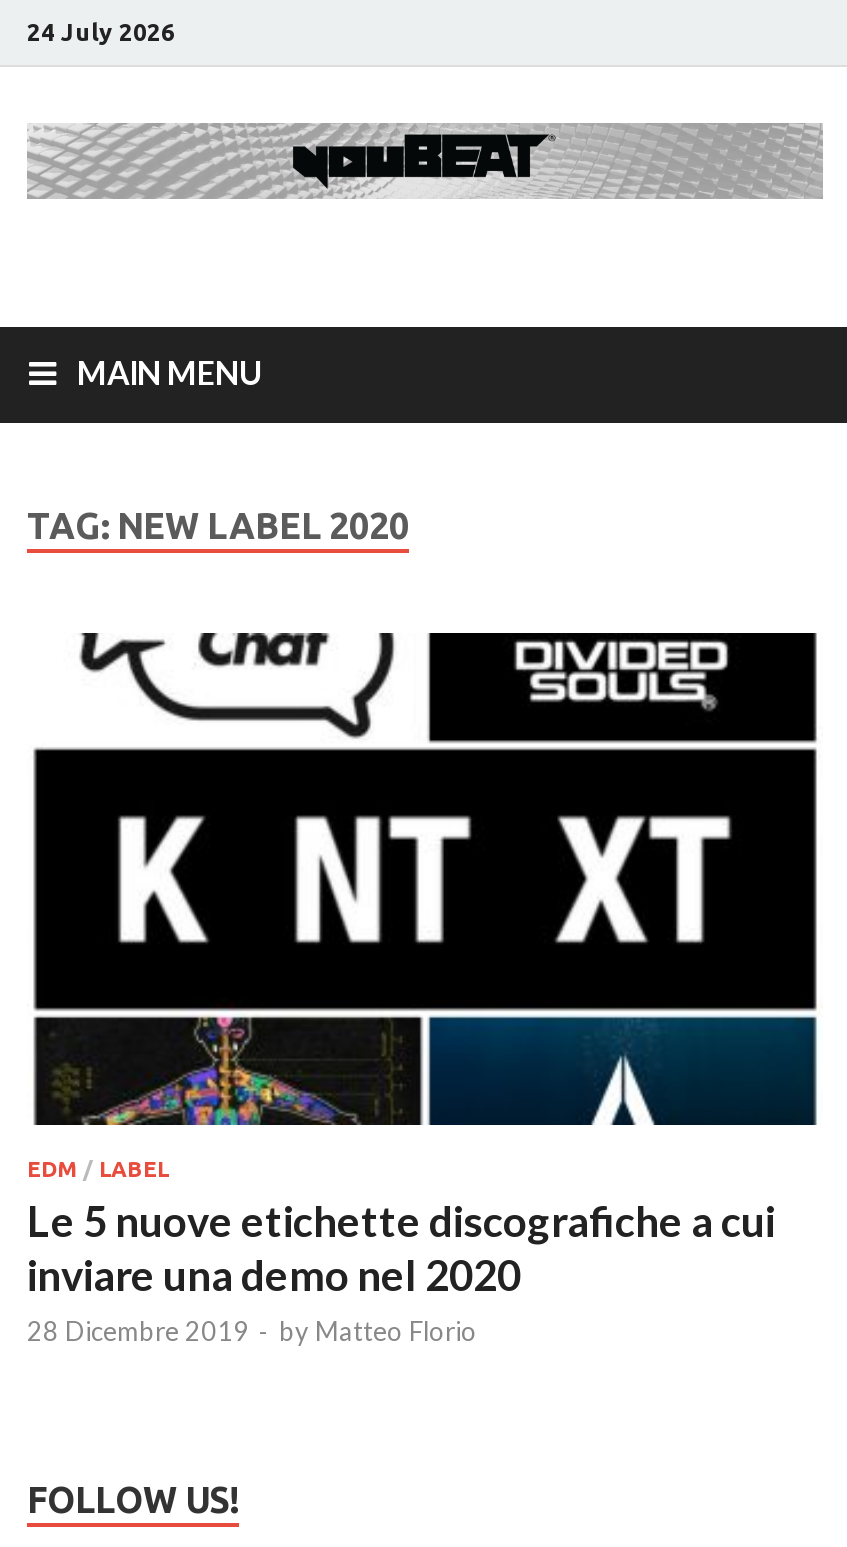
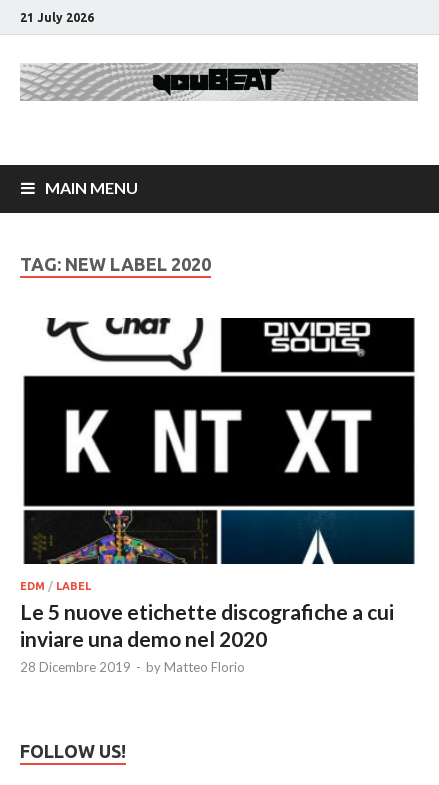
[27,18,175,44] 24 July 2026 -> [20,10,94,23] 21 July 2026

